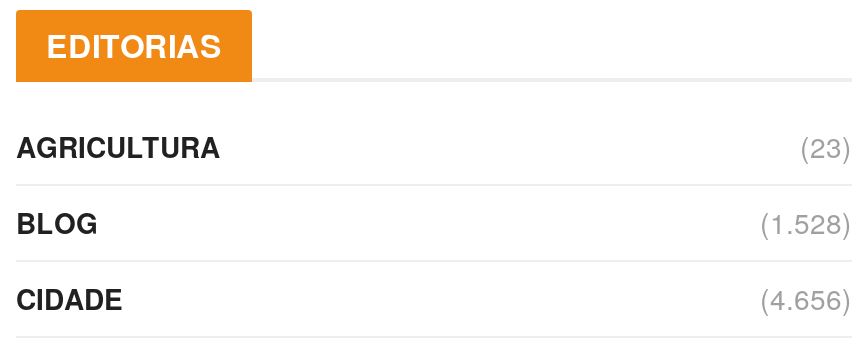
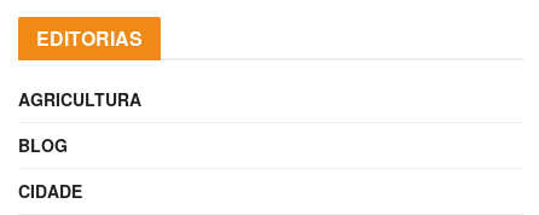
[800,127,852,167] (23) -> none
[760,203,852,243] (1.528) -> none
[760,279,852,319] (4.656) -> none

